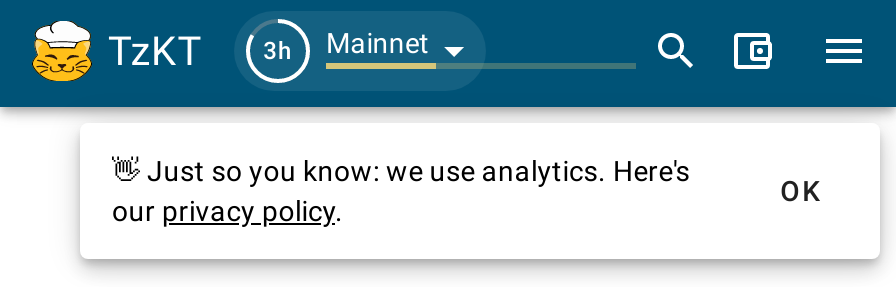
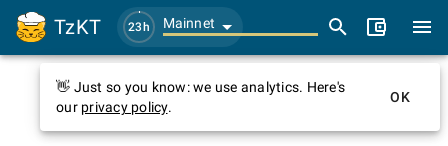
[263,37,293,65] 3h -> [128,20,150,34] 23h

